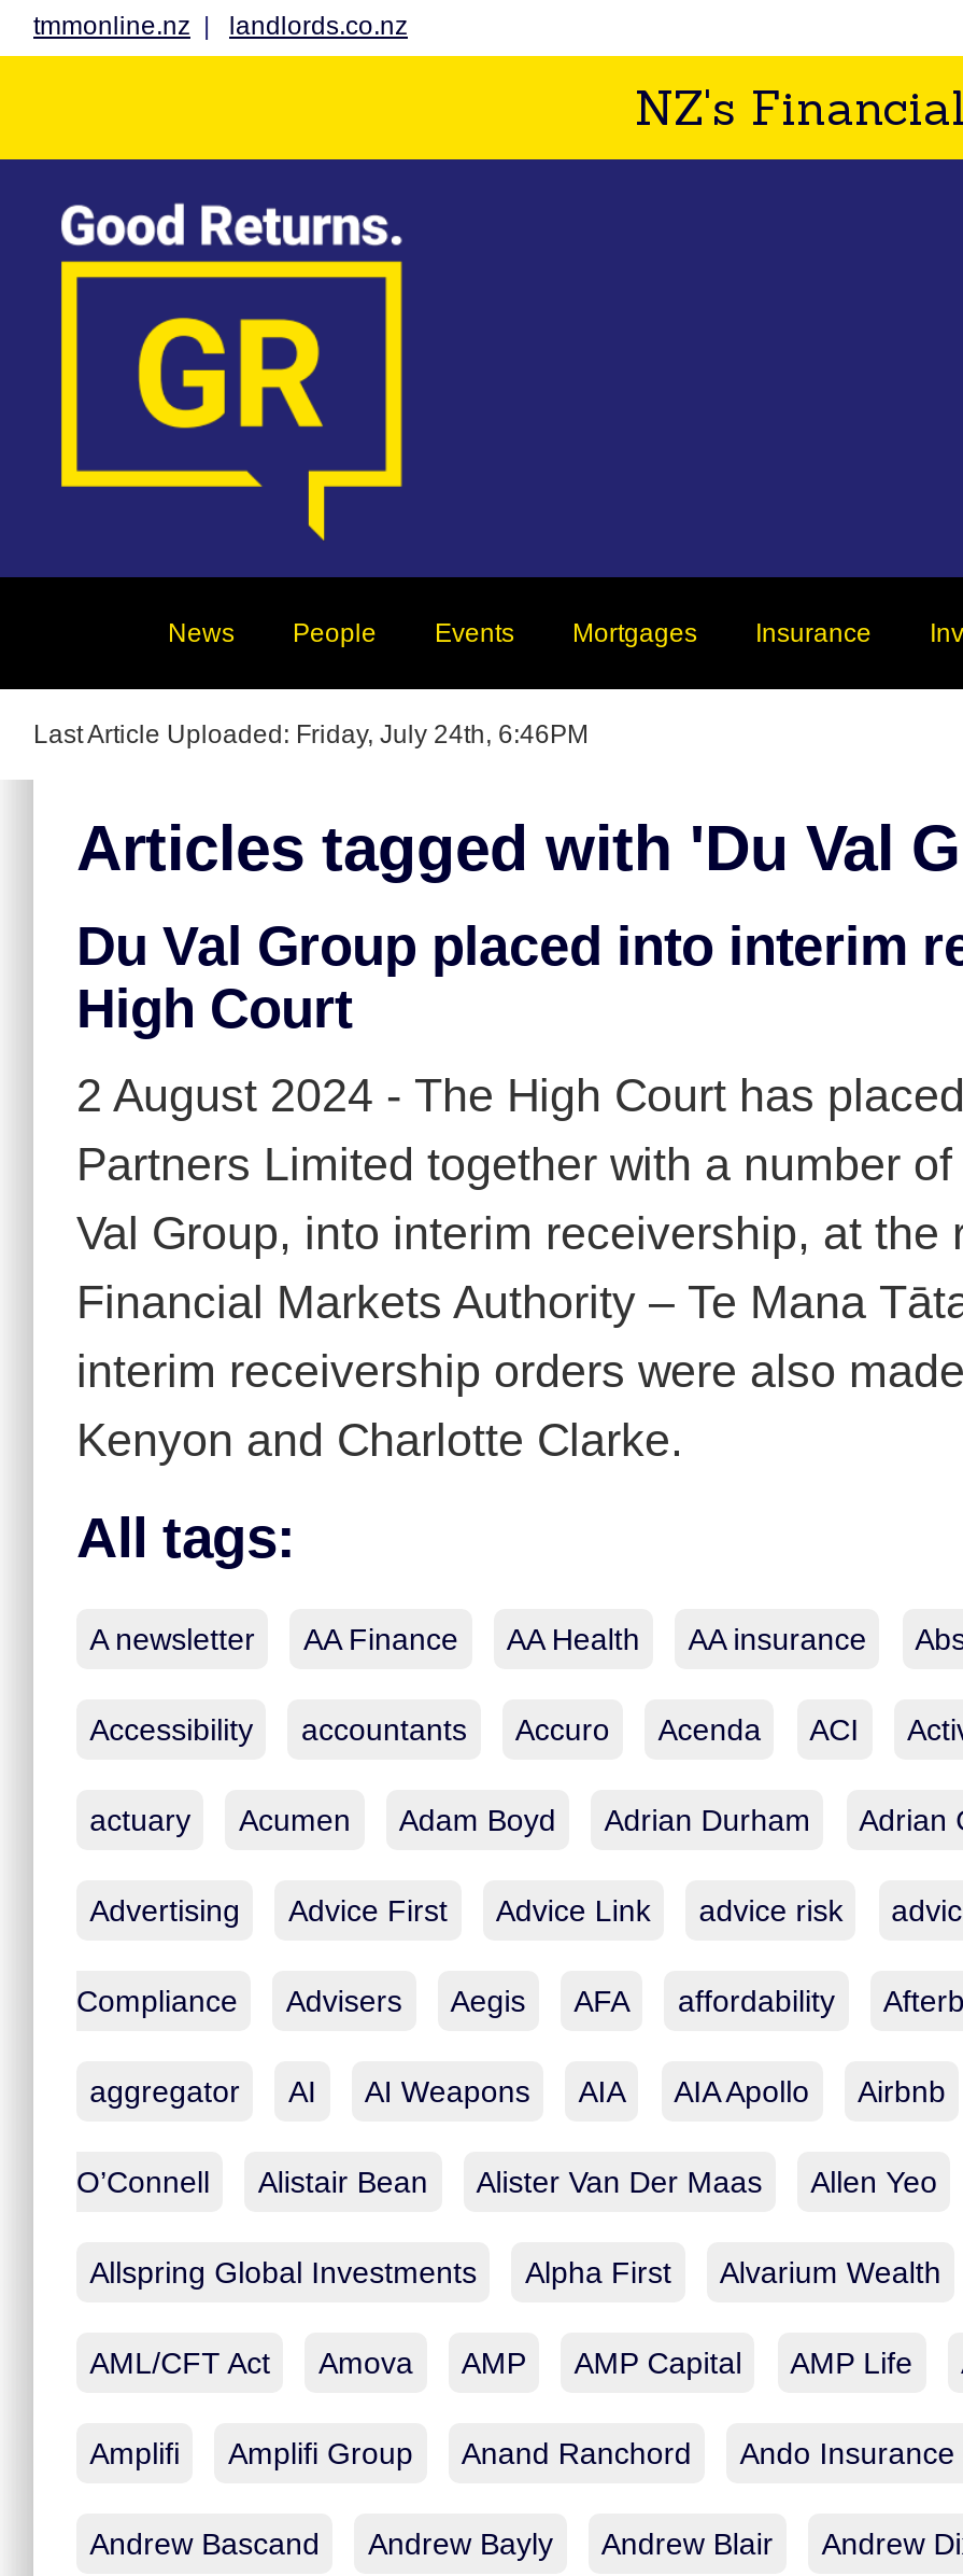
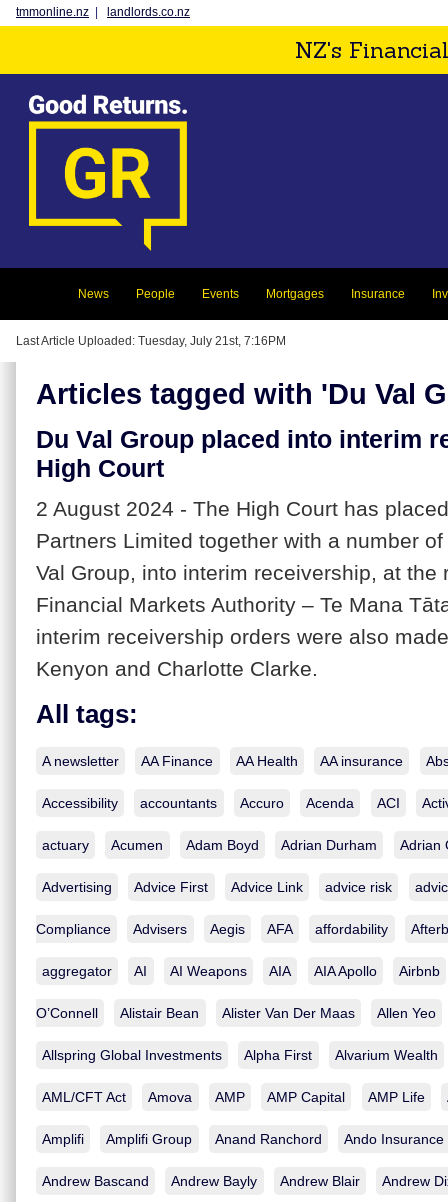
[33,719,589,750] Last Article Uploaded: Friday, July 24th, 6:46PM -> [16,334,286,348] Last Article Uploaded: Tuesday, July 21st, 7:16PM

